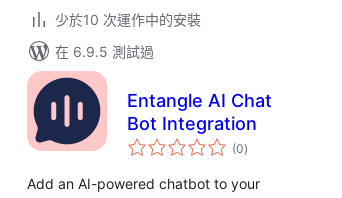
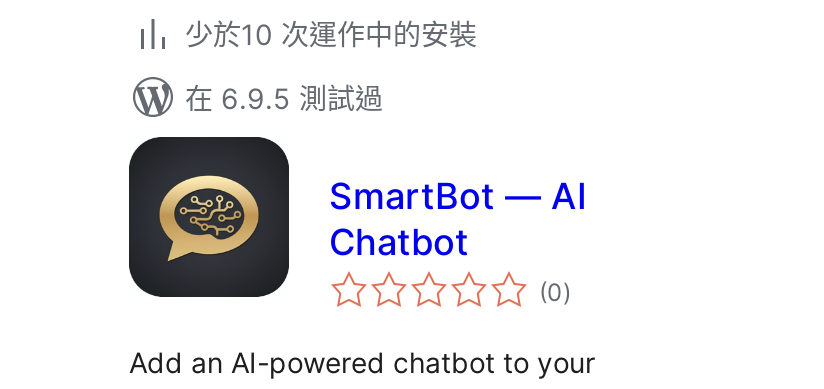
[27,71,272,151] [image] | Entangle AI Chat | Bot Integration -> [127,135,587,299] [image] | SmartBot — AI | Chatbot

